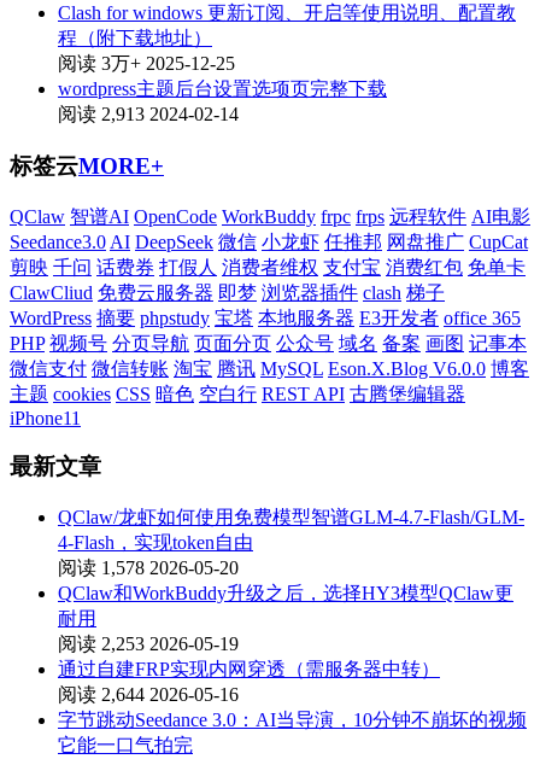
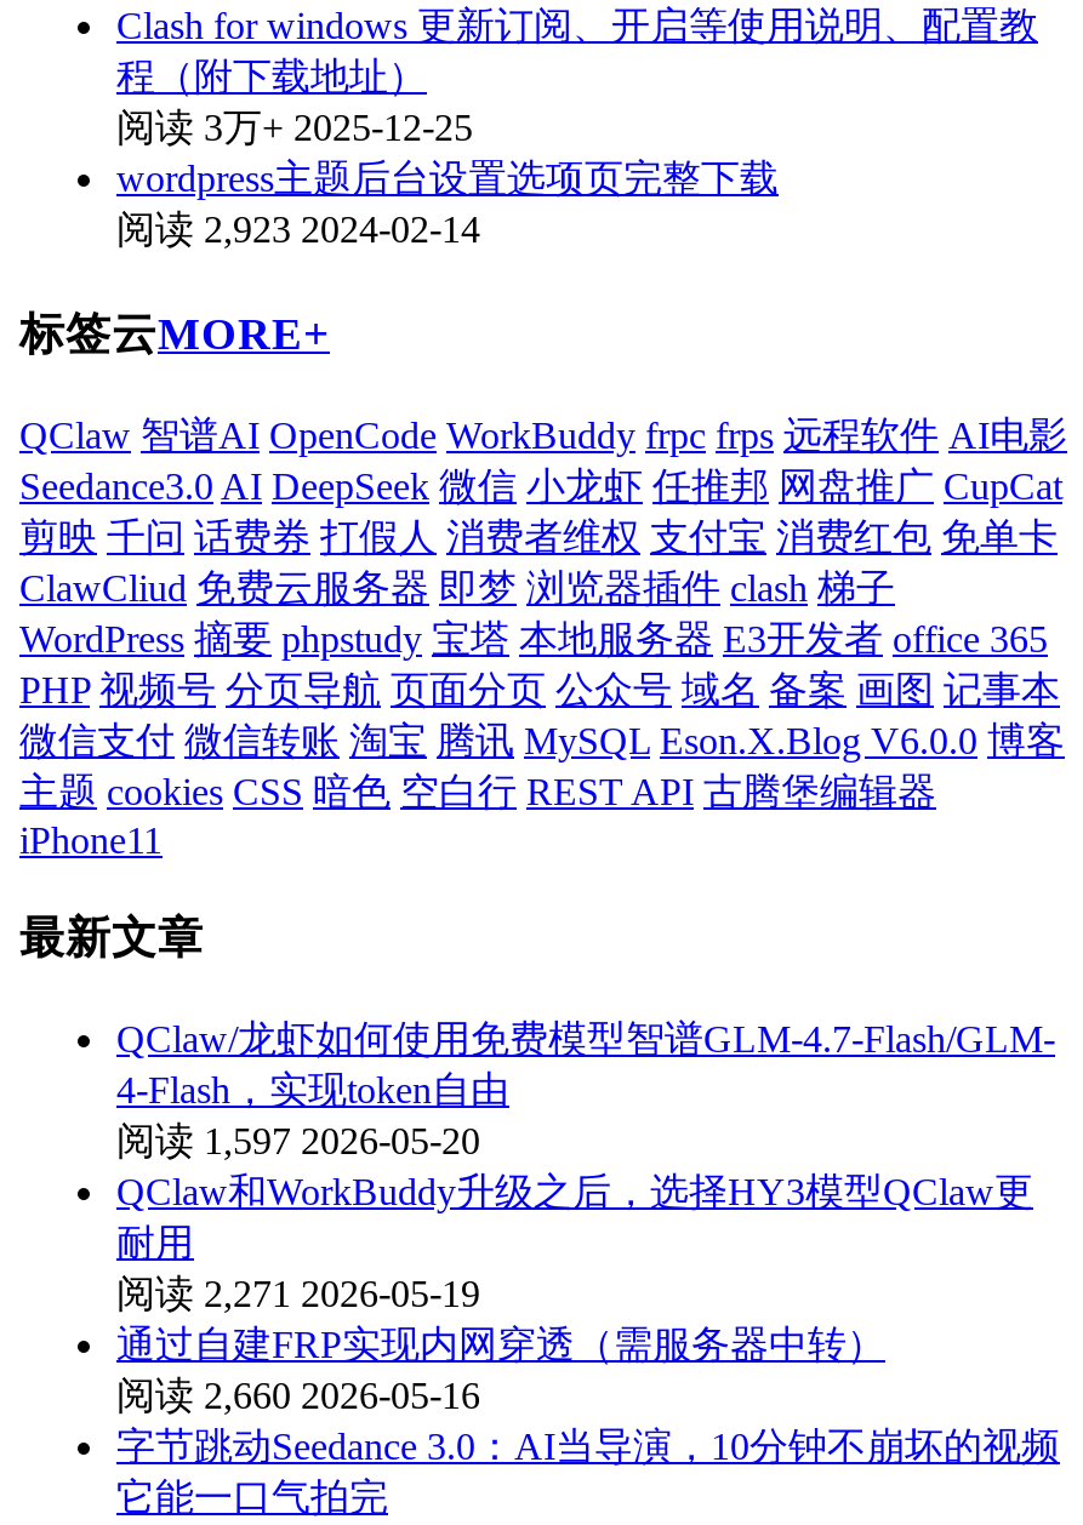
[58,104,239,125] 阅读 2,913 2024-02-14 -> [116,209,480,250] 阅读 2,923 2024-02-14
[58,558,239,578] 阅读 1,578 2026-05-20 -> [116,1120,480,1162] 阅读 1,597 2026-05-20
[58,634,239,654] 阅读 2,253 2026-05-19 -> [116,1273,480,1314] 阅读 2,271 2026-05-19
[58,684,239,705] 阅读 2,644 2026-05-16 -> [116,1375,480,1416] 阅读 2,660 2026-05-16

